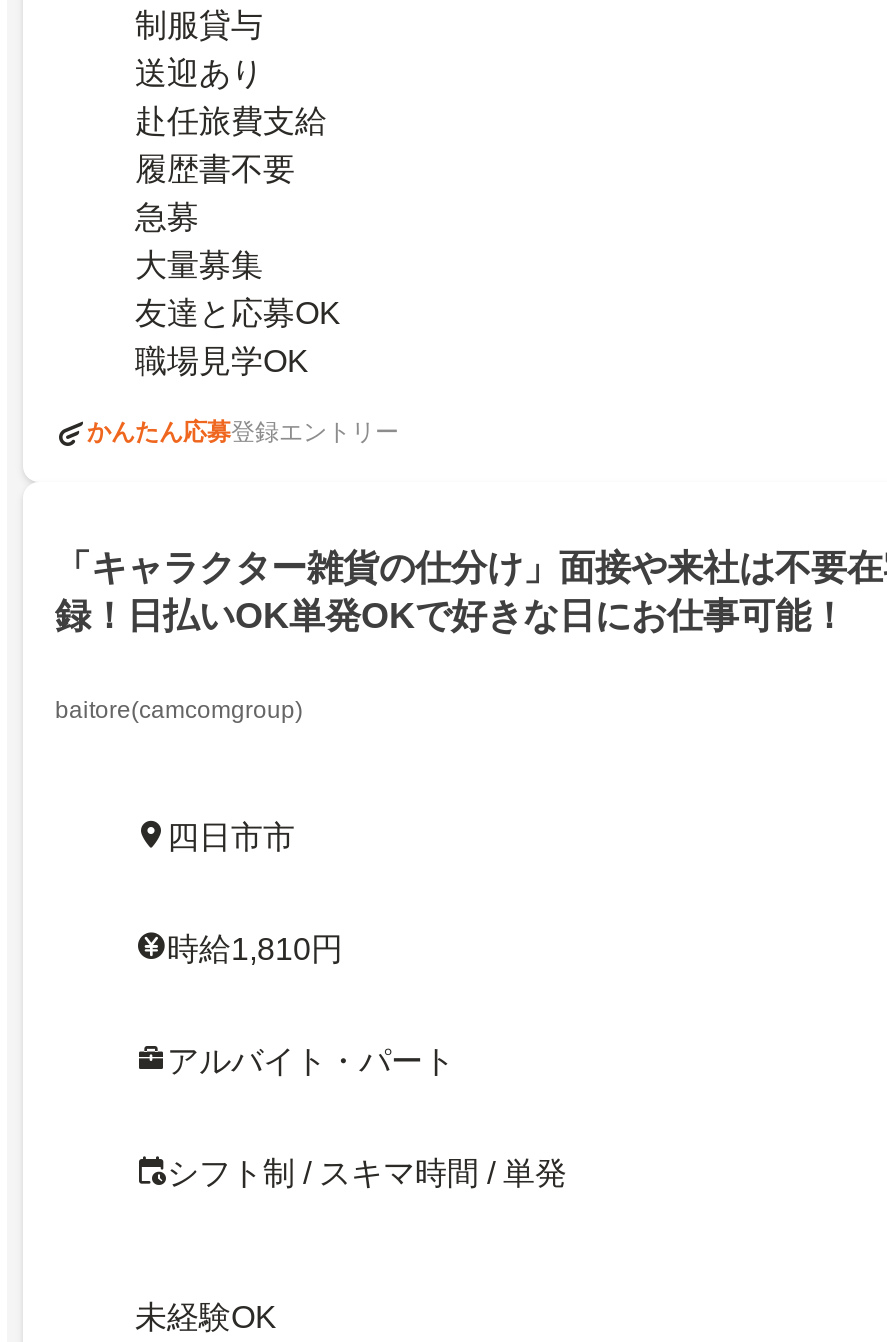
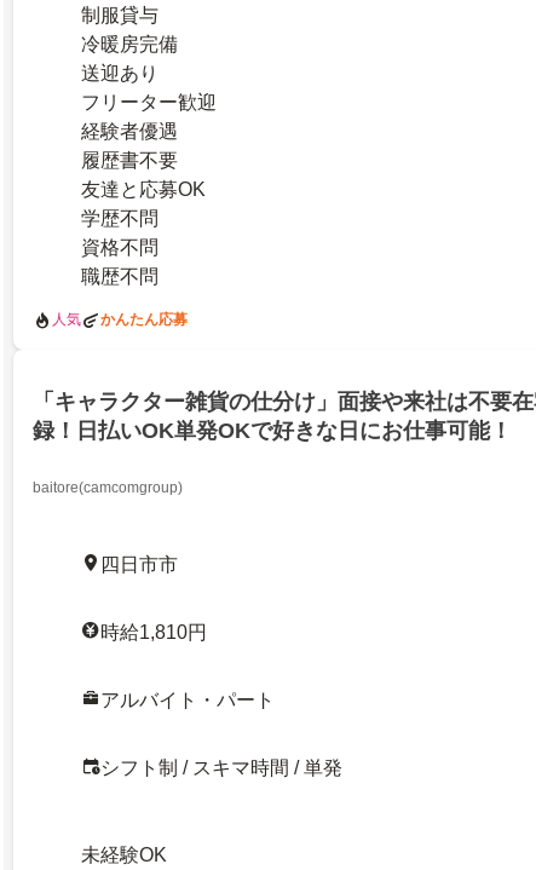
none -> [81,33,178,54] 冷暖房完備
[135,103,327,137] 赴任旅費支給 -> [81,91,217,141] フリーター歓迎 | 経験者優遇
[135,199,263,281] 急募 | 大量募集 -> none
[135,343,309,377] 職場見学OK -> [81,208,159,286] 学歴不問 | 資格不問 | 職歴不問
[87,418,399,446] かんたん応募登録エントリー -> [52,311,188,328] 人気 | かんたん応募

